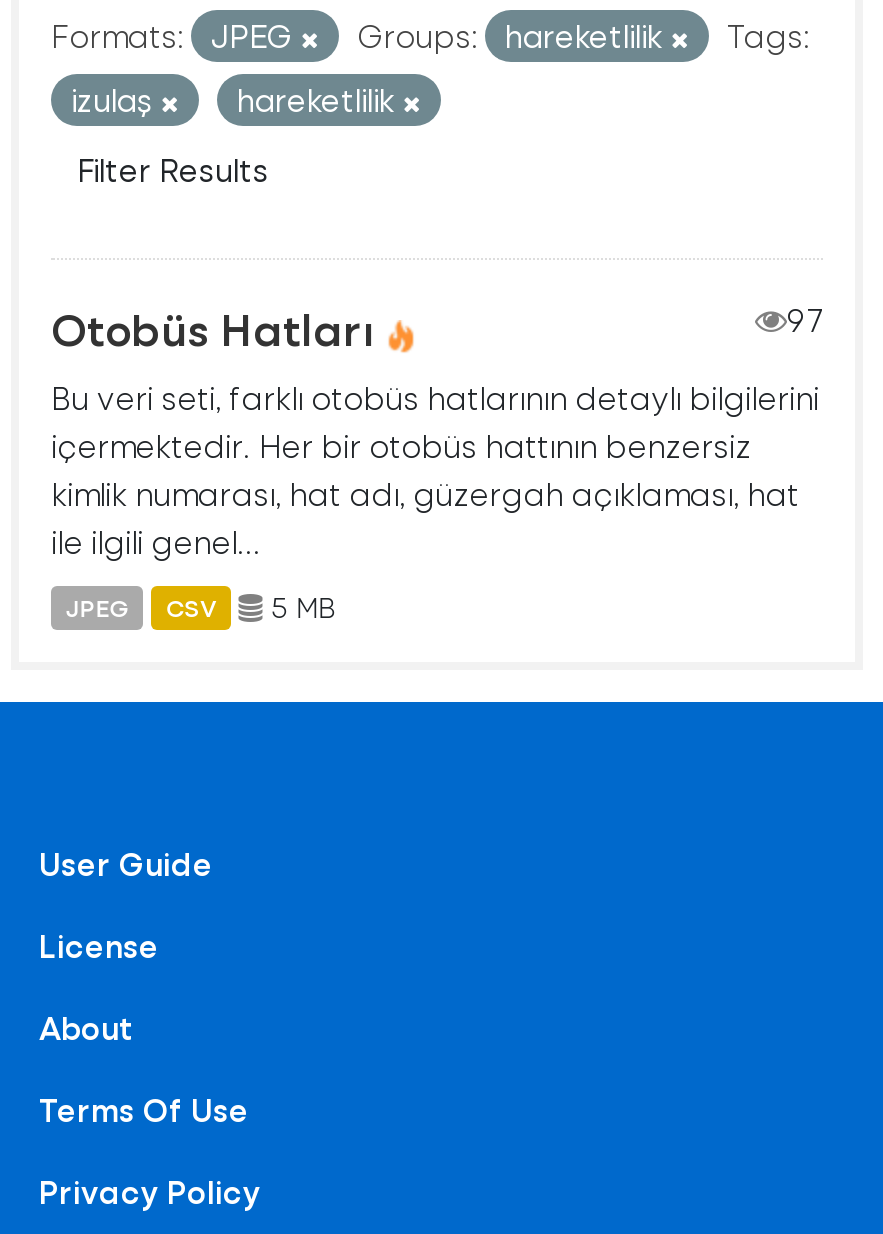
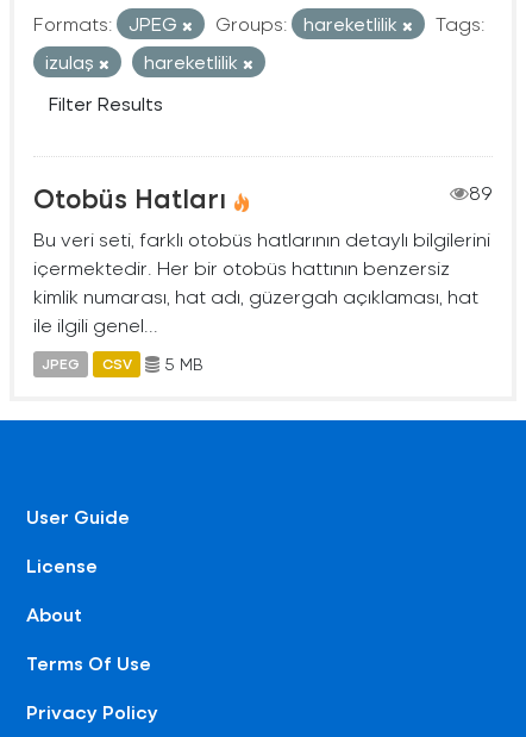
[787,297,823,339] 97 -> [469,179,493,204] 89

